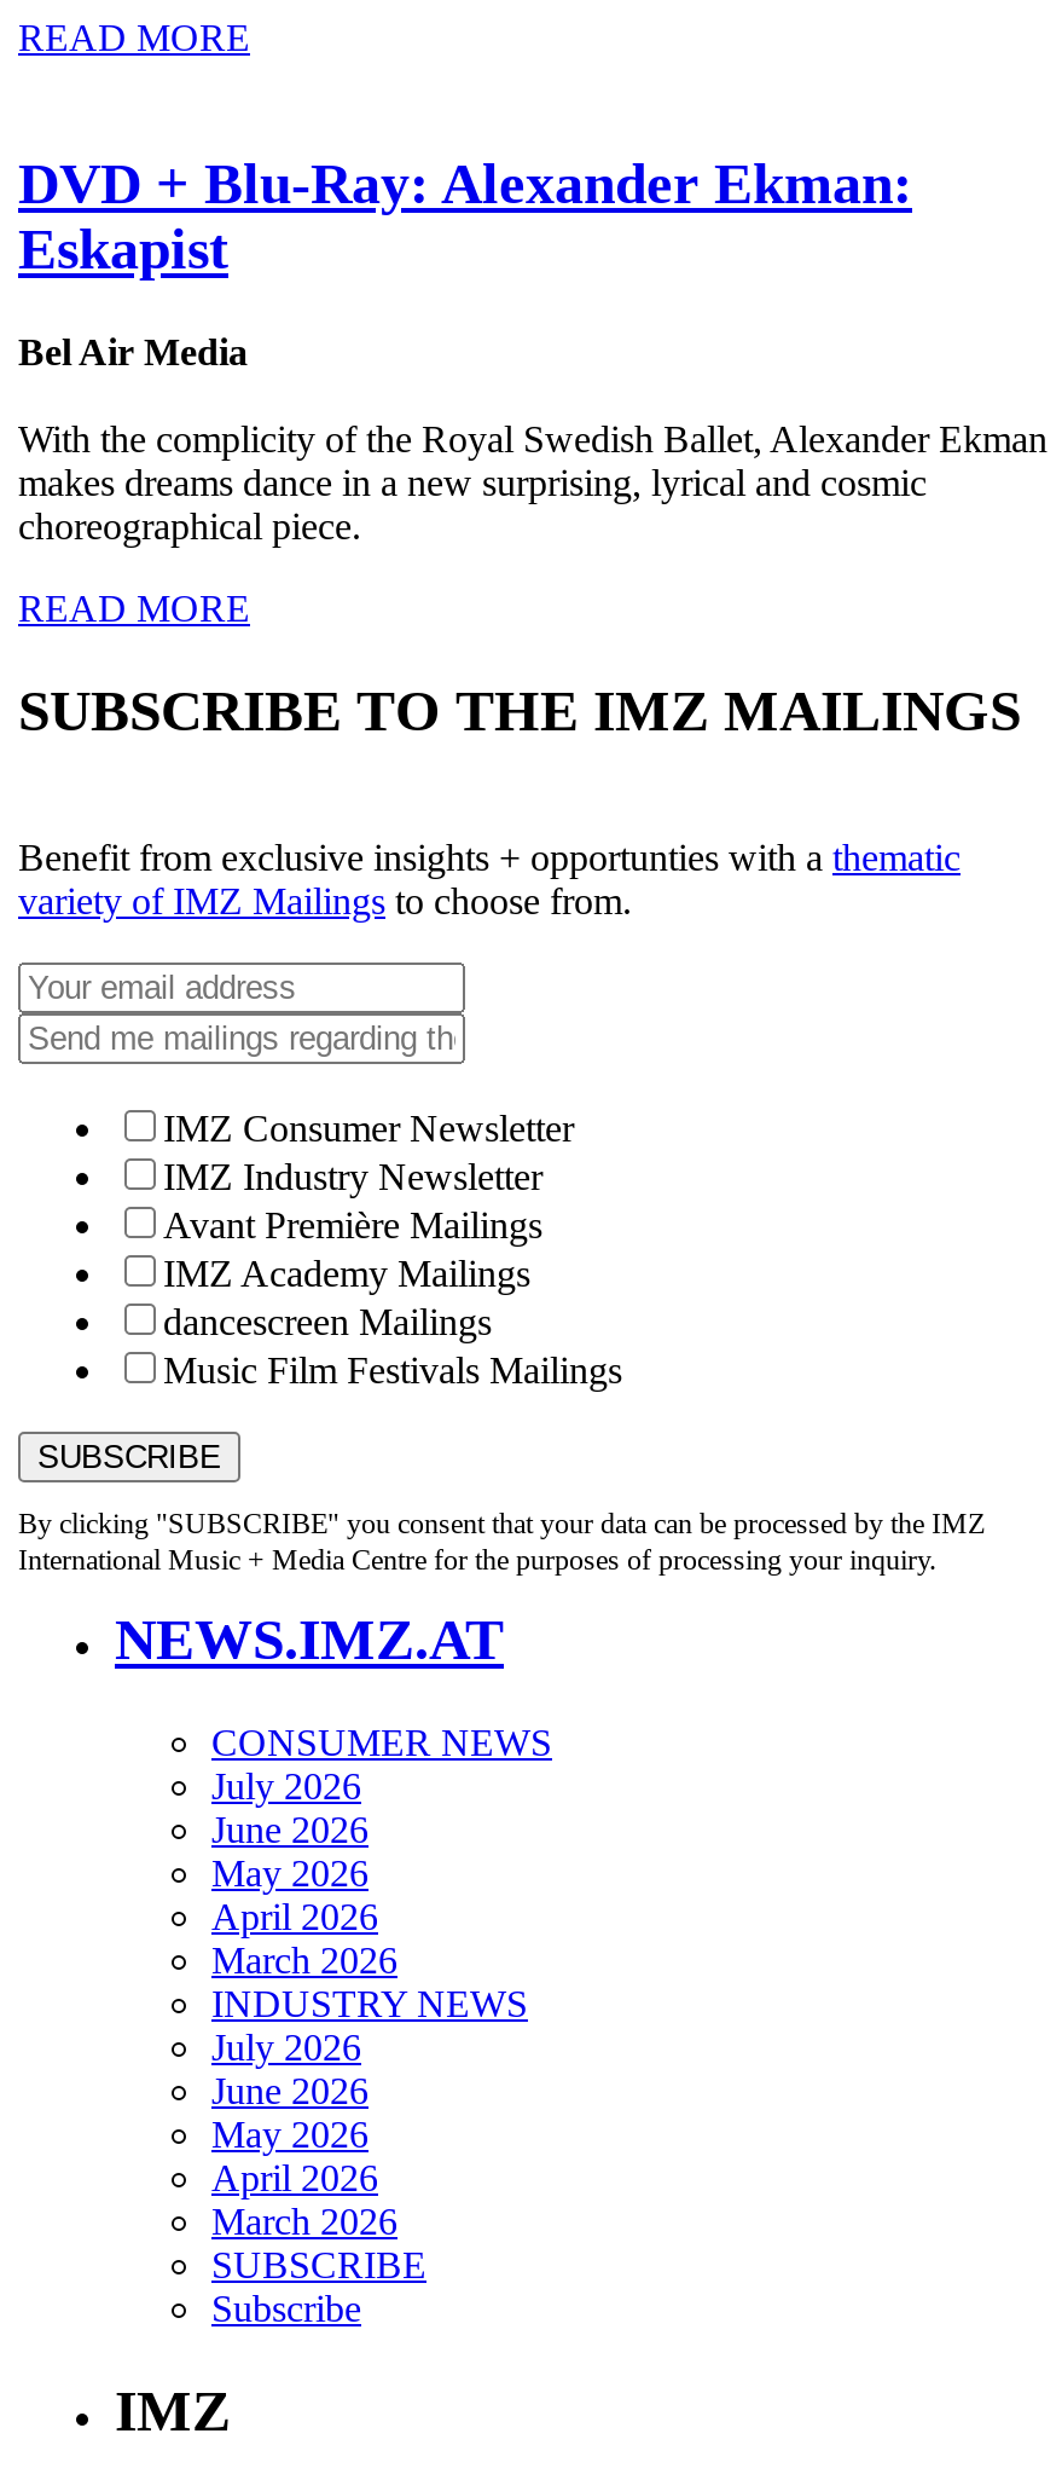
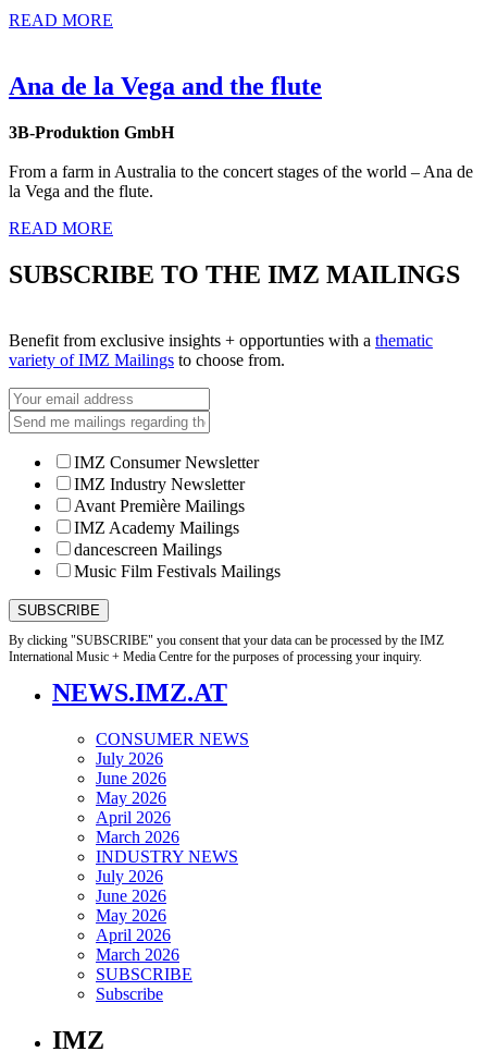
[18,152,912,281] DVD + Blu-Ray: Alexander Ekman: | Eskapist -> [9,72,322,100] Ana de la Vega and the flute
[18,331,248,372] Bel Air Media -> [9,123,174,141] 3B-Produktion GmbH
[18,418,1048,546] With the complicity of the Royal Swedish Ballet, Alexander Ekman | makes dreams dance in a new surprising, lyrical and cosmic | choreographical piece. -> [9,162,473,200] From a farm in Australia to the concert stages of the world – Ana de | la Vega and the flute.

